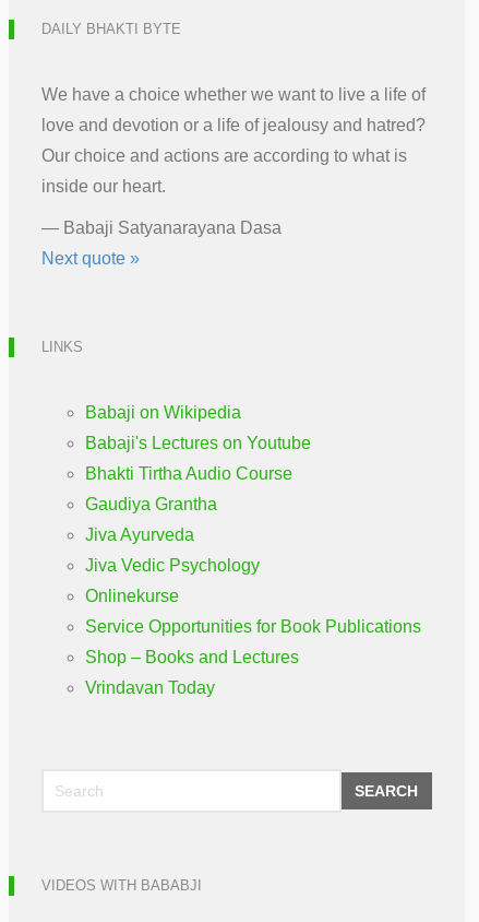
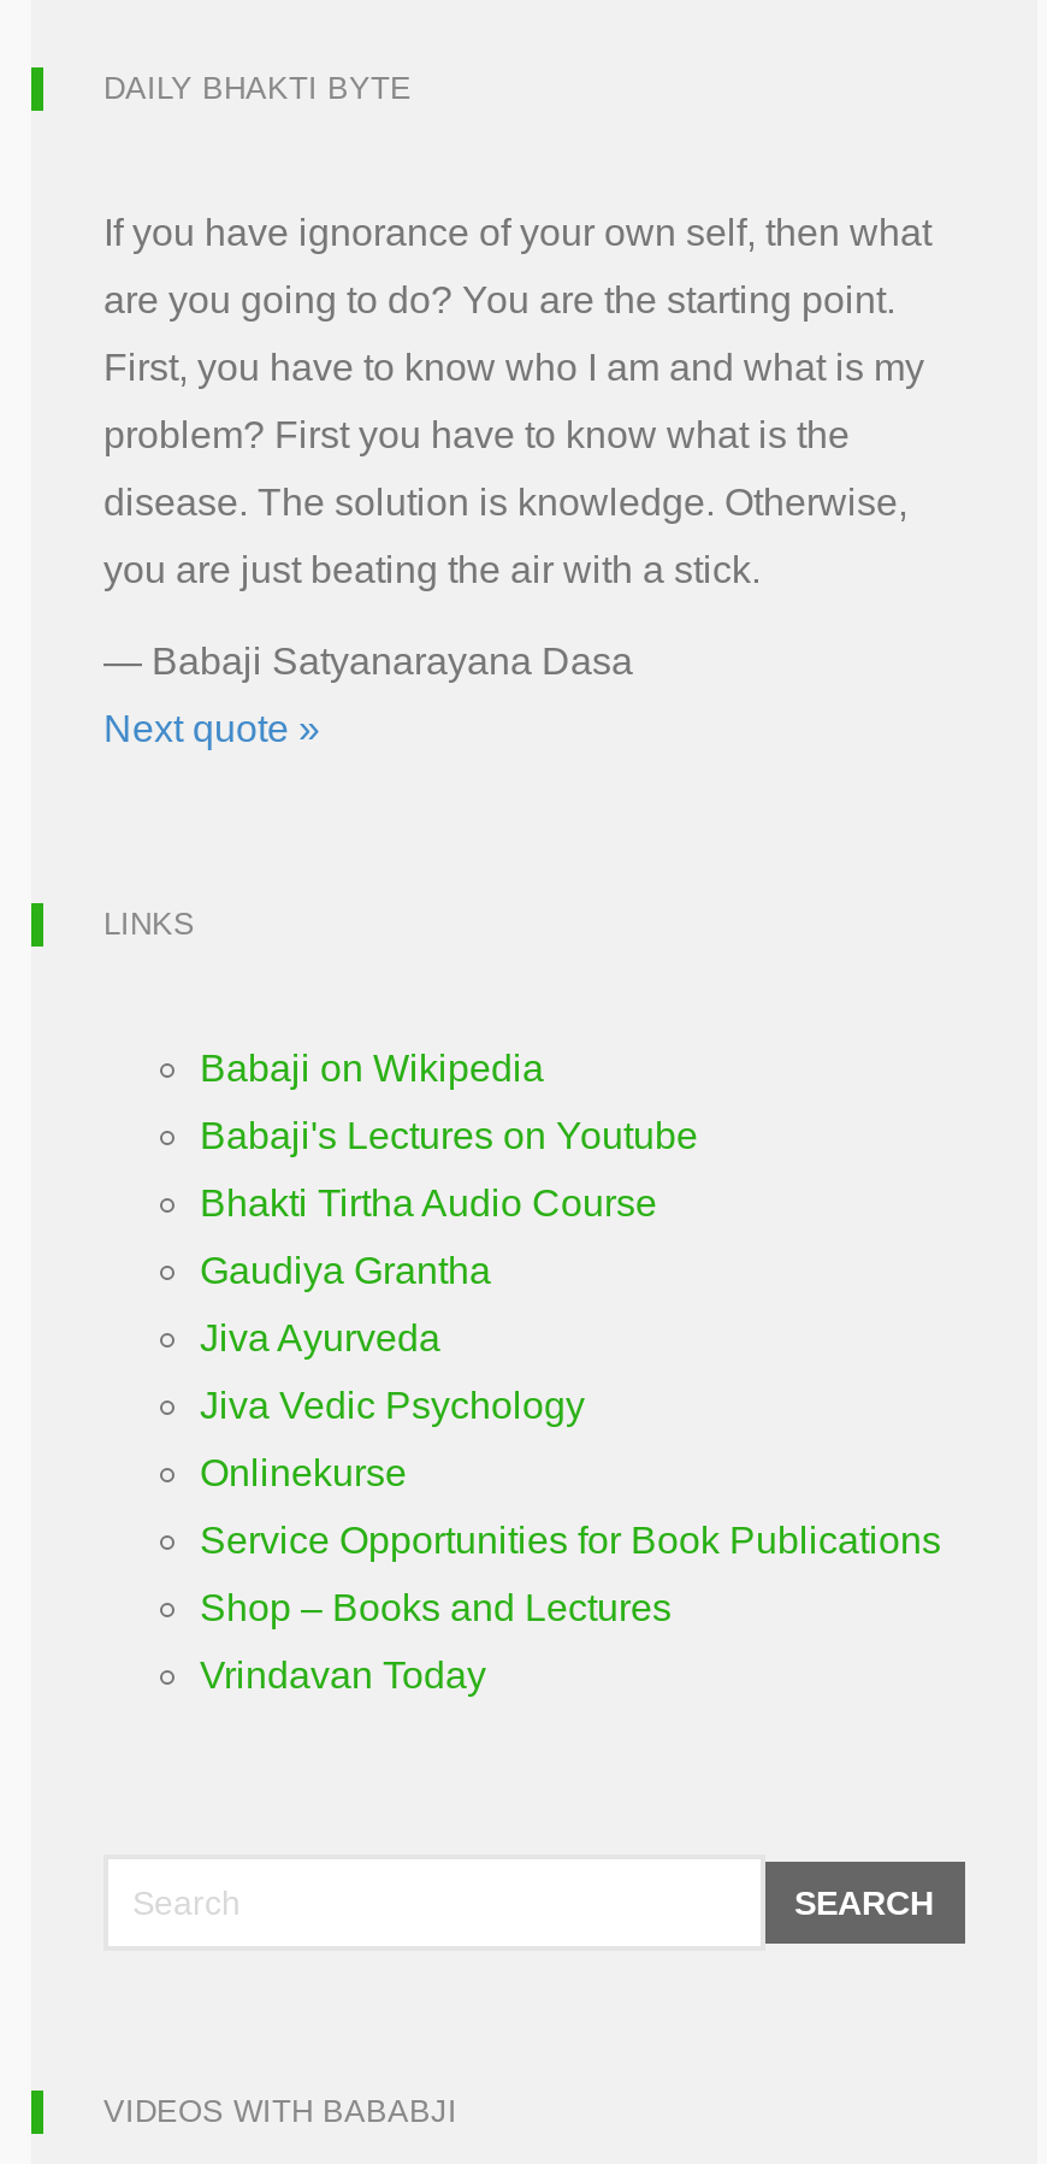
[41,85,426,196] We have a choice whether we want to live a life of | love and devotion or a life of jealousy and hatred? | Our choice and actions are according to what is | inside our heart. -> [103,211,931,589] If you have ignorance of your own self, then what | are you going to do? You are the starting point. | First, you have to know who I am and what is my | problem? First you have to know what is the | disease. The solution is knowledge. Otherwise, | you are just beating the air with a stick.

